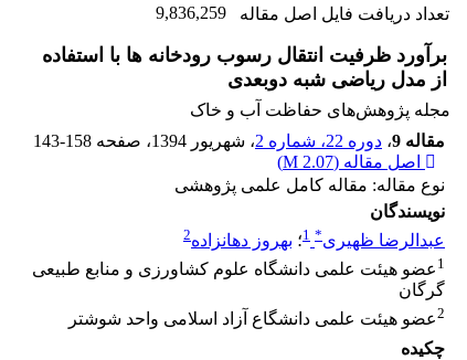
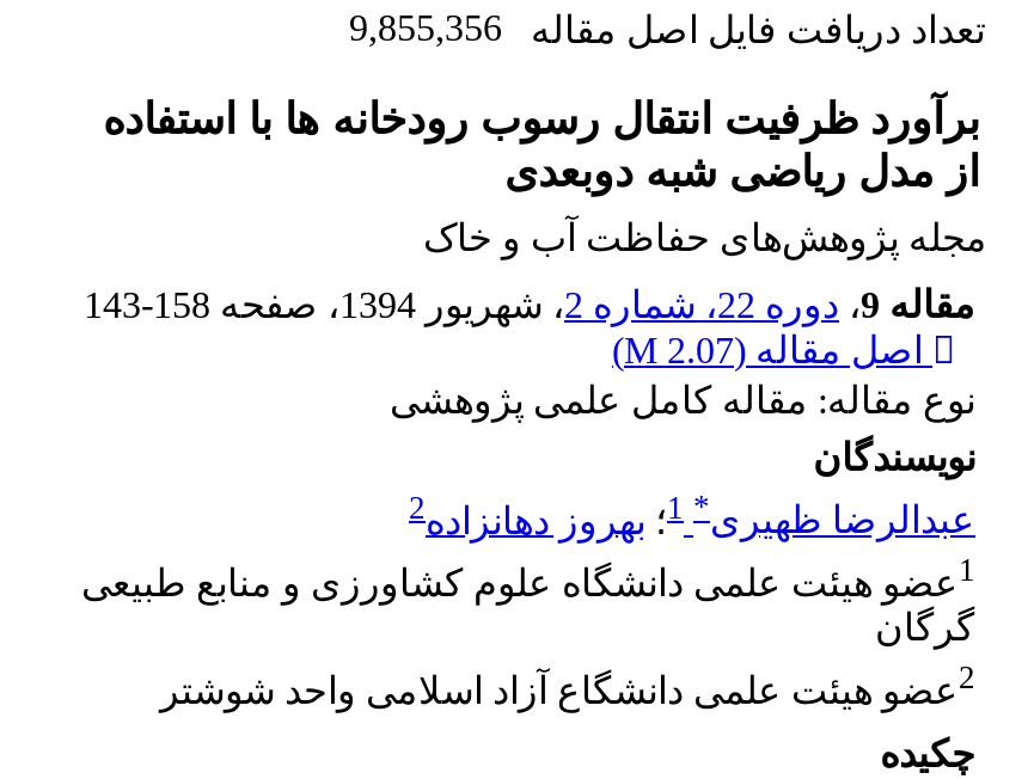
[156,3,449,23] تعداد دریافت فایل اصل مقاله 9,836,259 -> [349,6,985,49] تعداد دریافت فایل اصل مقاله 9,855,356

